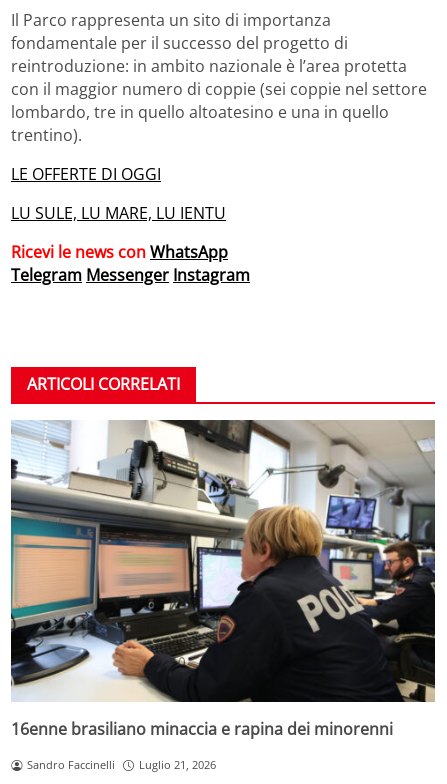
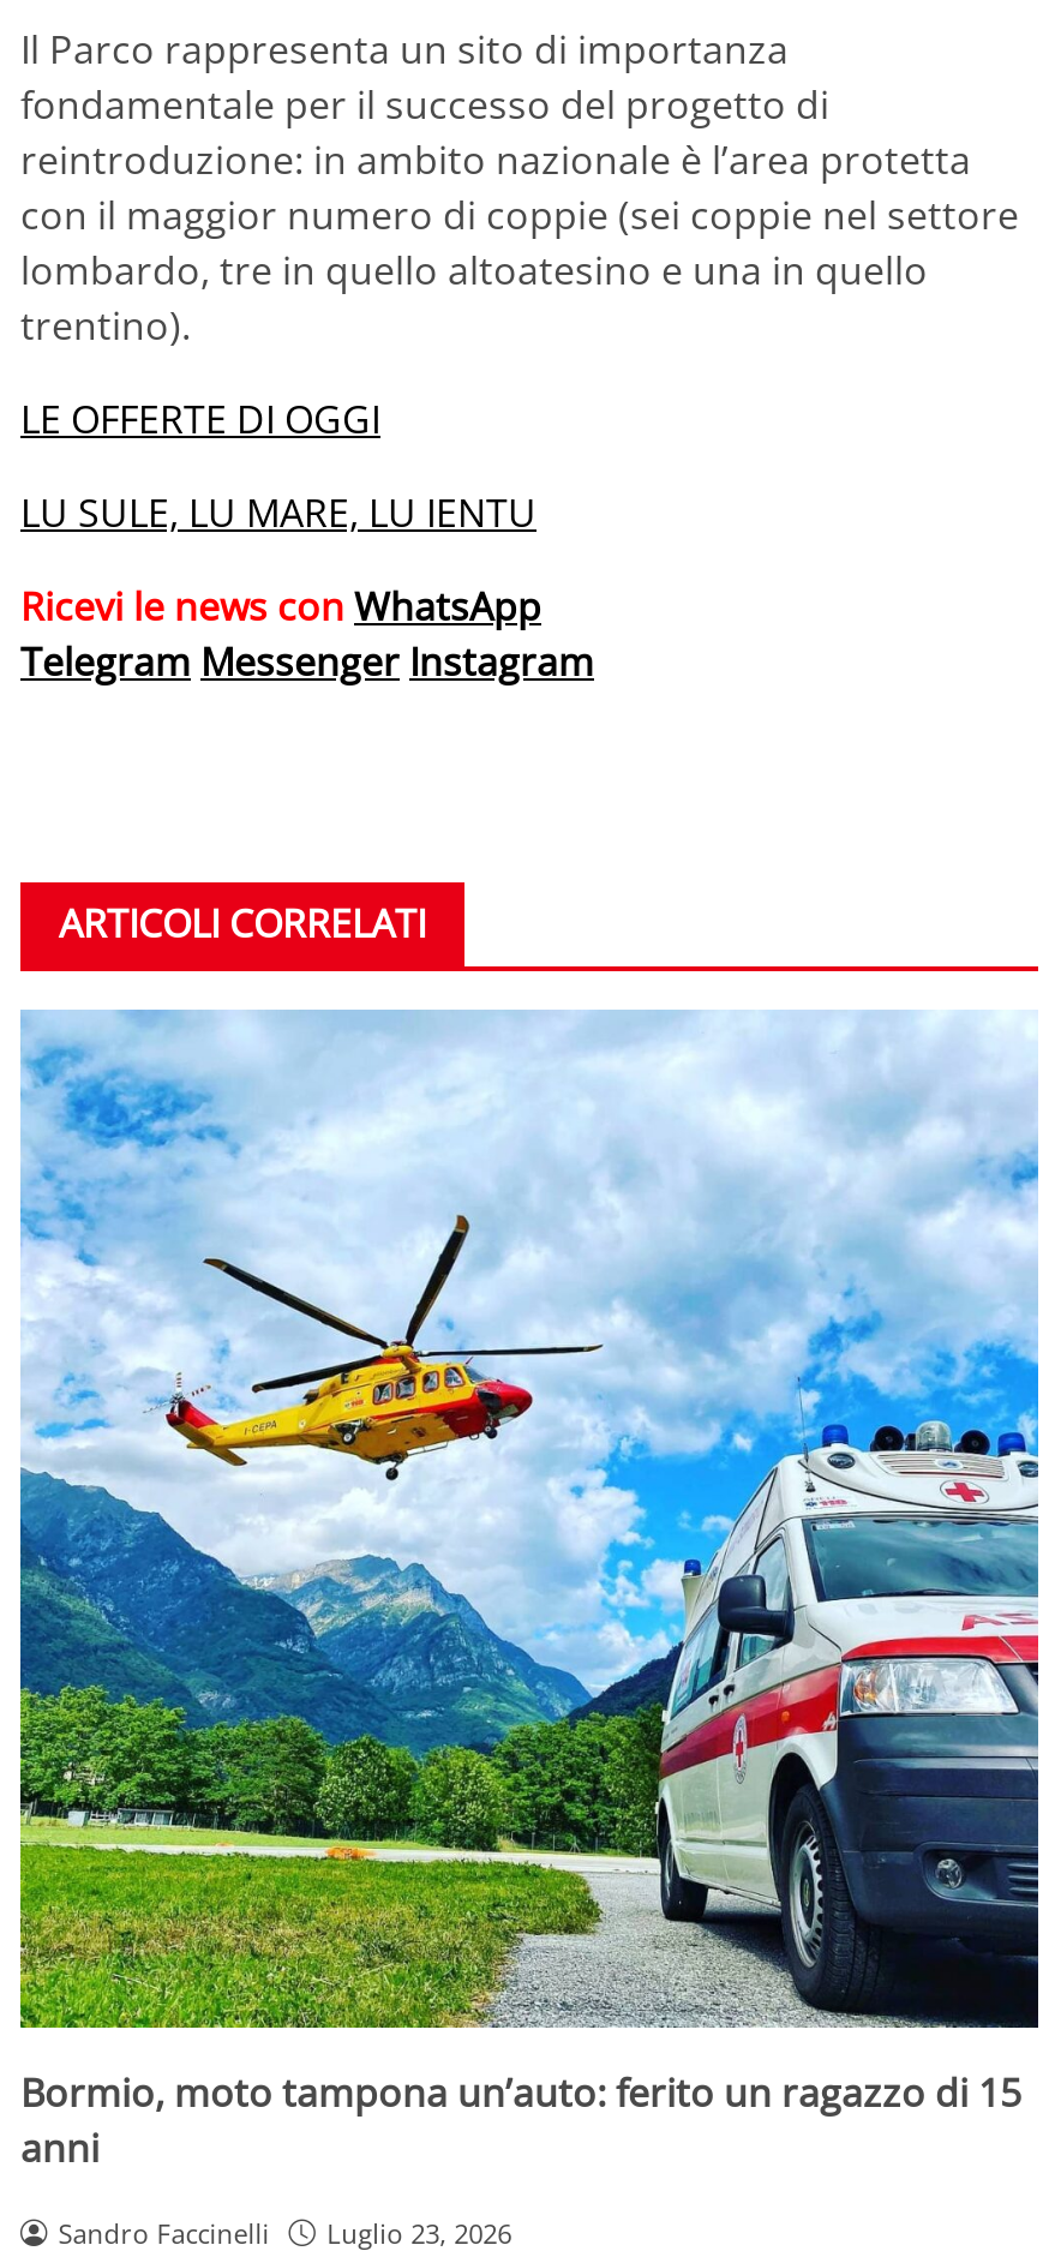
[10,419,436,740] [image] | 16enne brasiliano minaccia e rapina dei minorenni -> [18,1007,1041,2174] [image] | Bormio, moto tampona un’auto: ferito un ragazzo di 15 | anni
[27,757,216,772] Sandro Faccinelli Luglio 21, 2026 -> [58,2214,512,2251] Sandro Faccinelli Luglio 23, 2026

